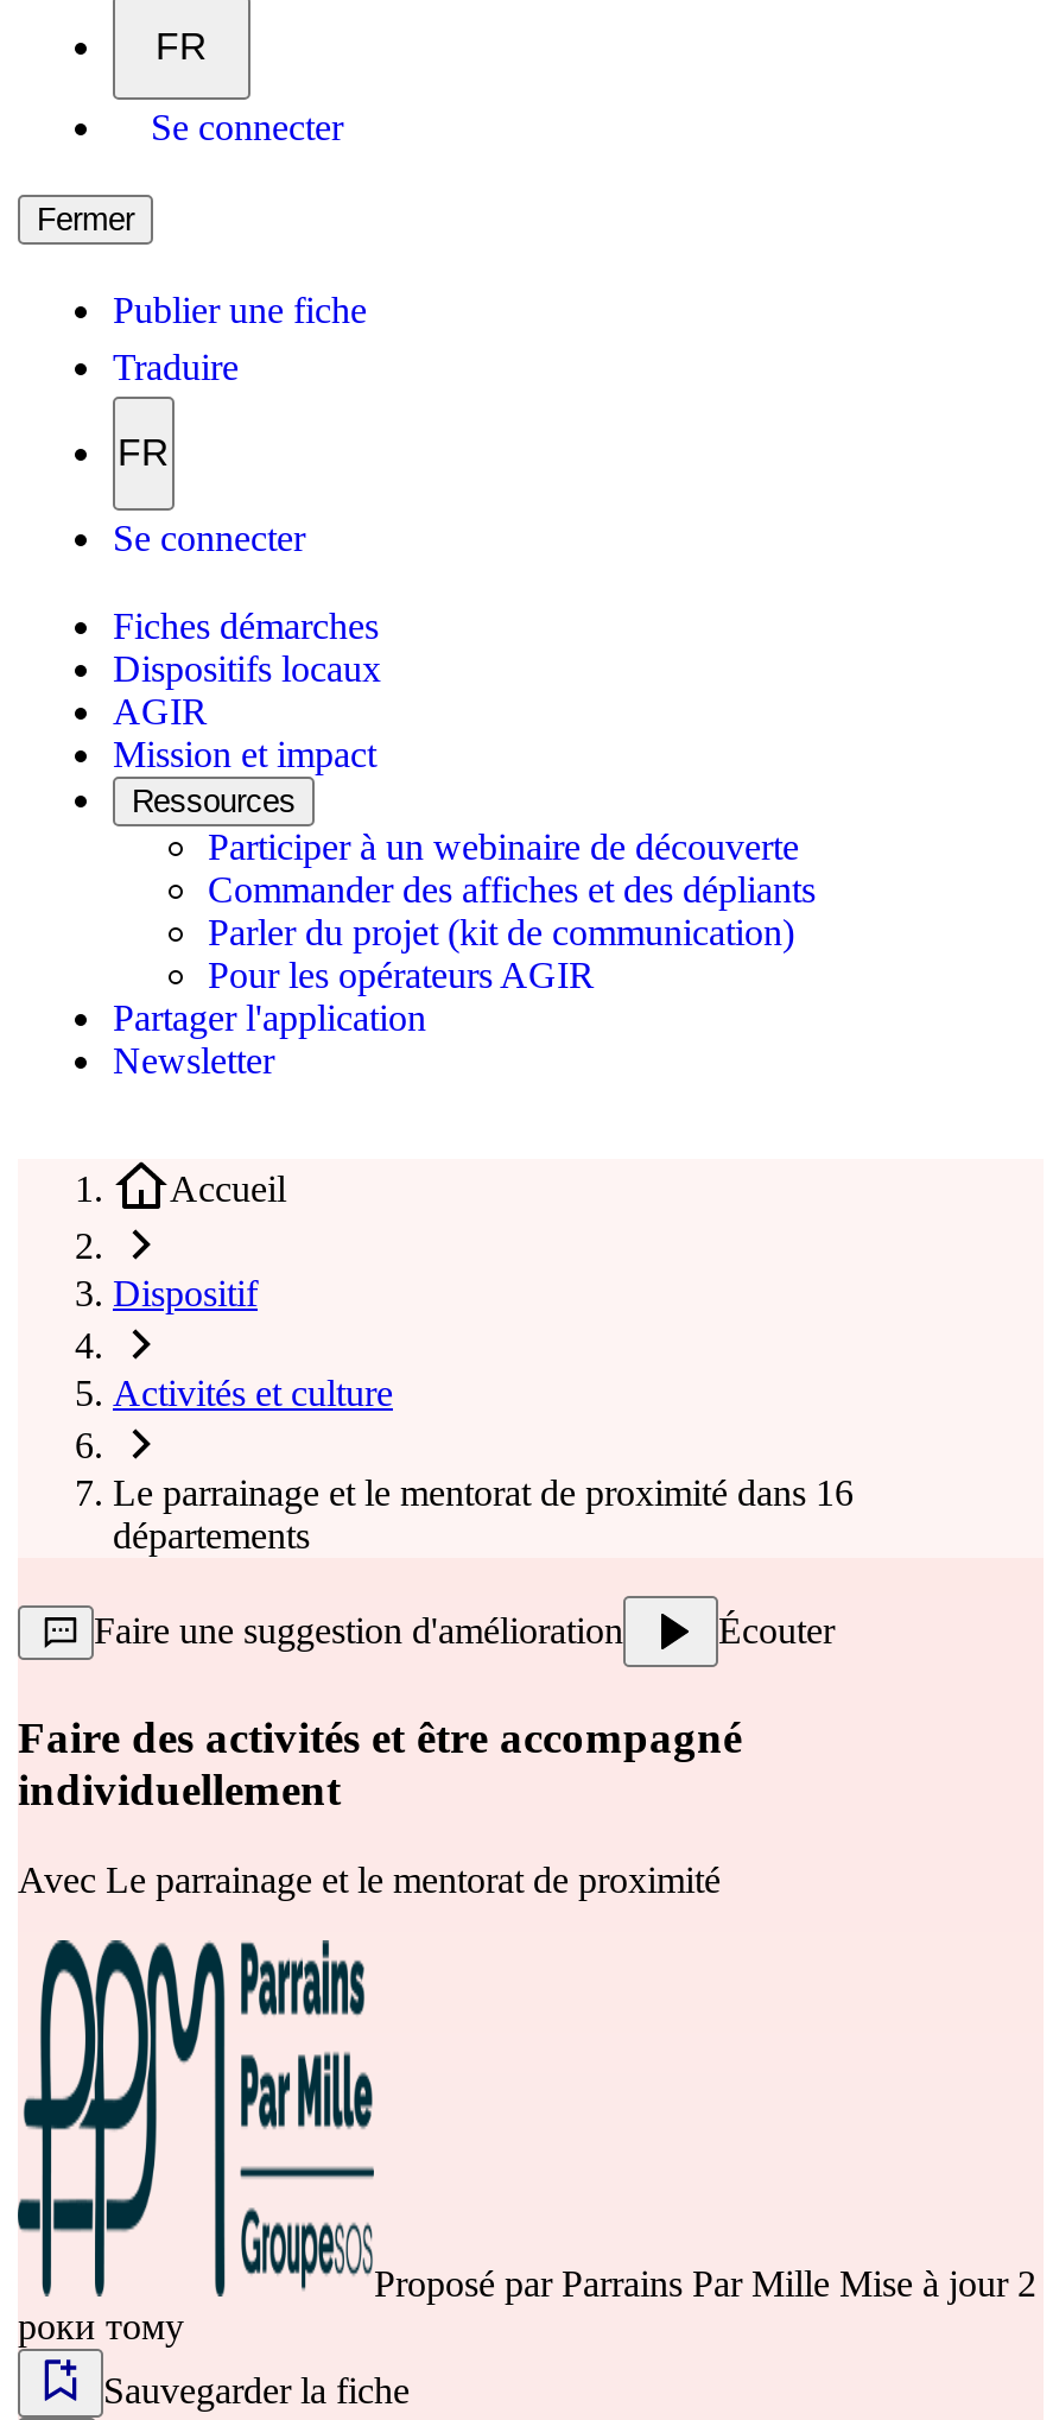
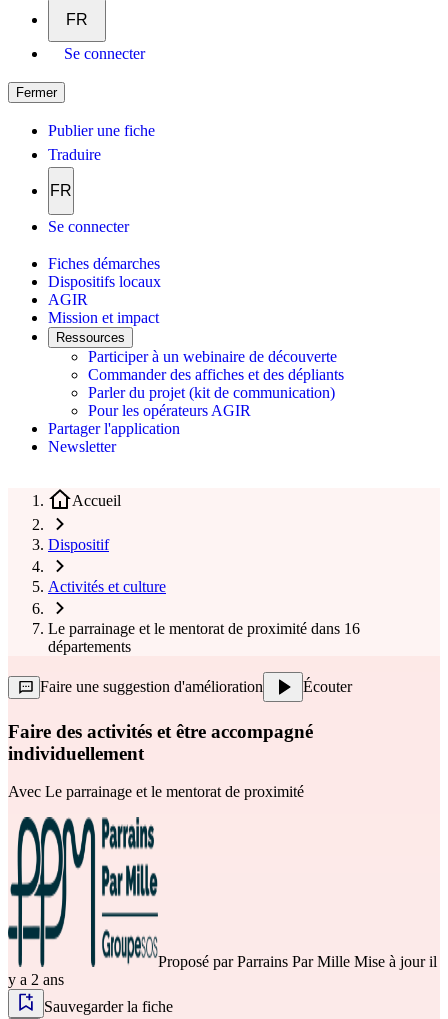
[18,2264,1036,2347] Proposé par Parrains Par Mille Mise à jour 2 | роки тому -> [8,953,437,988] Proposé par Parrains Par Mille Mise à jour il | y a 2 ans

